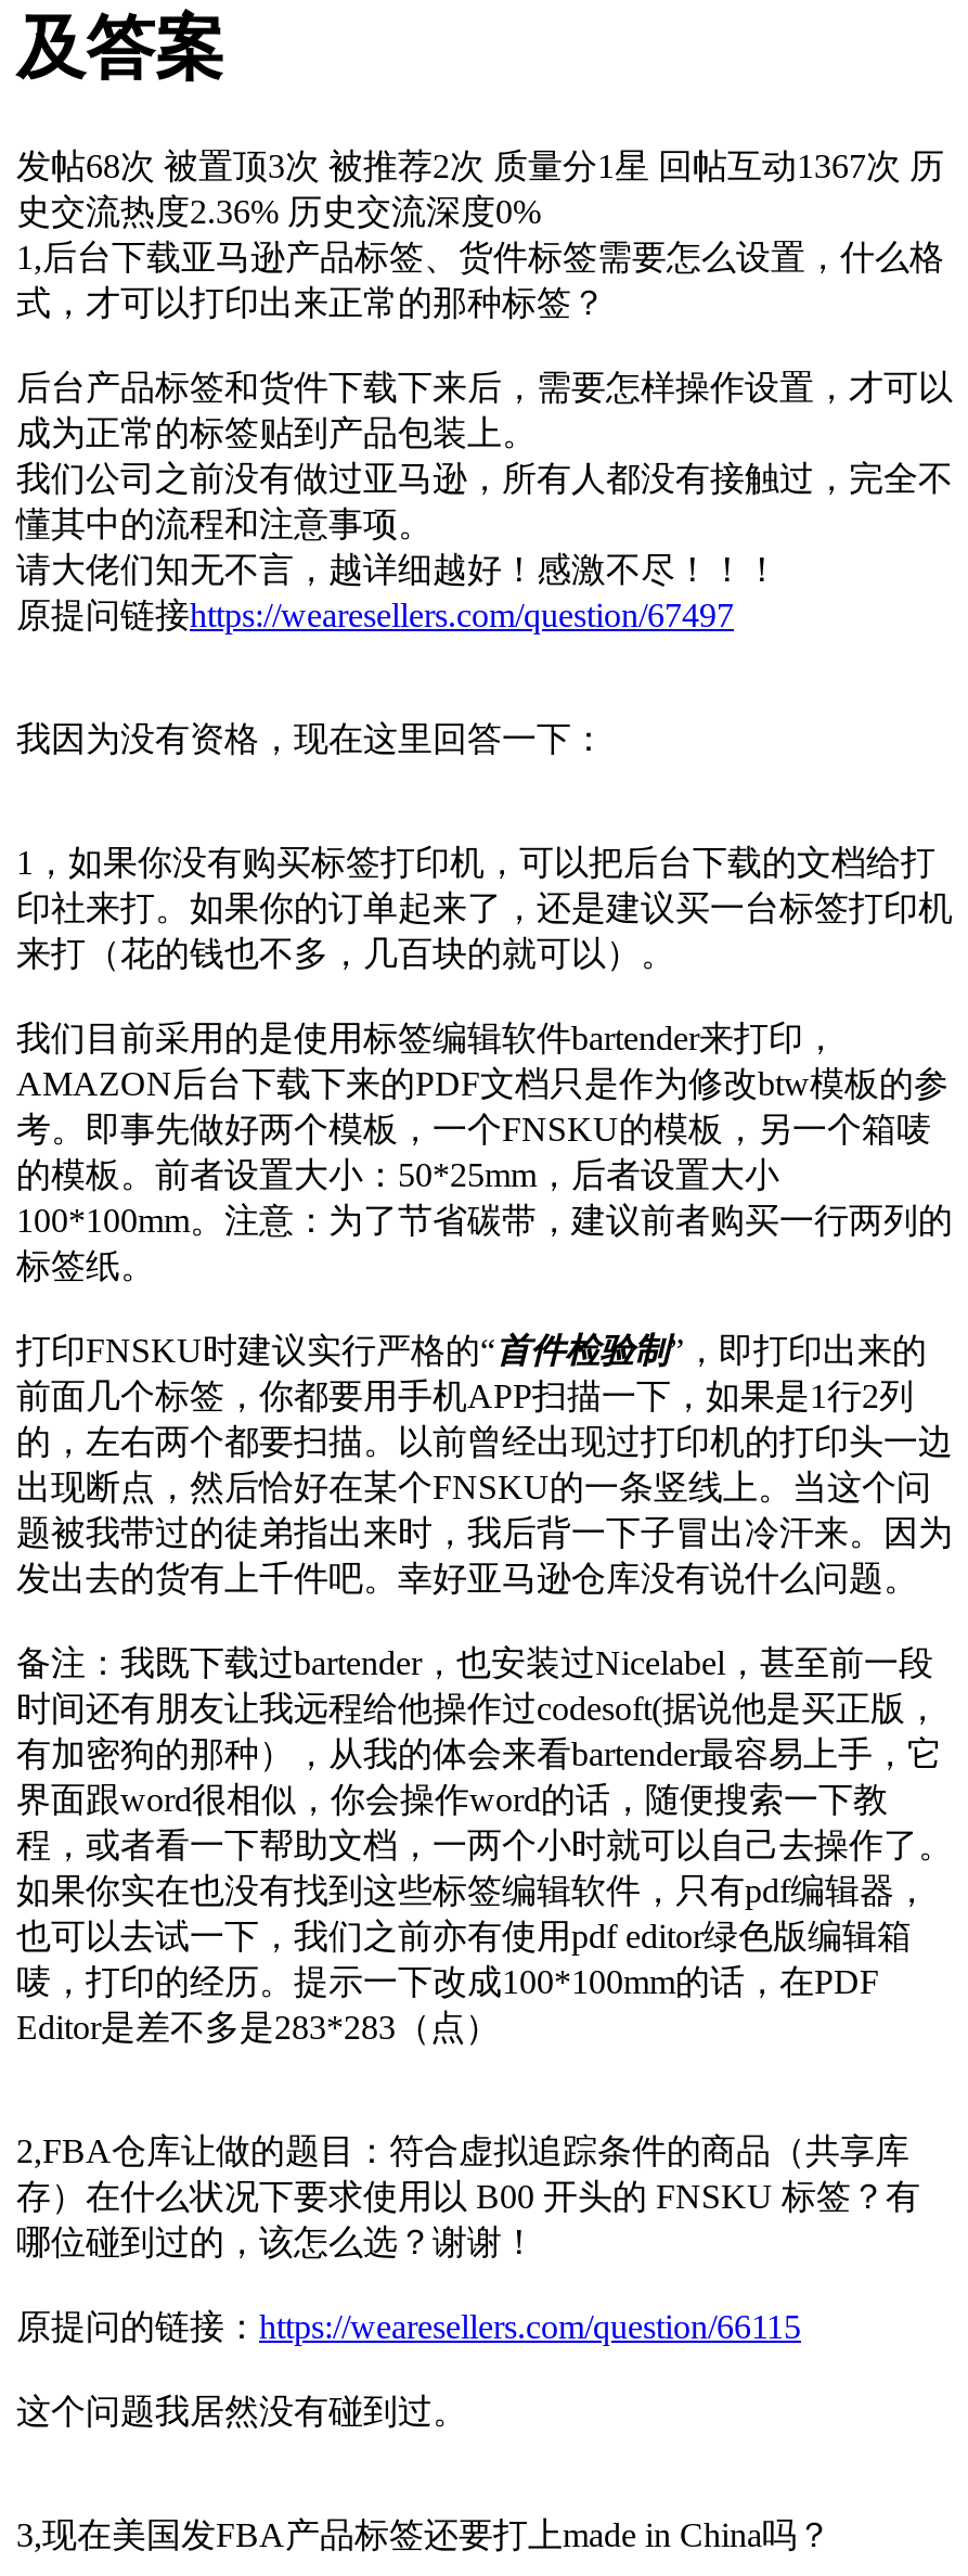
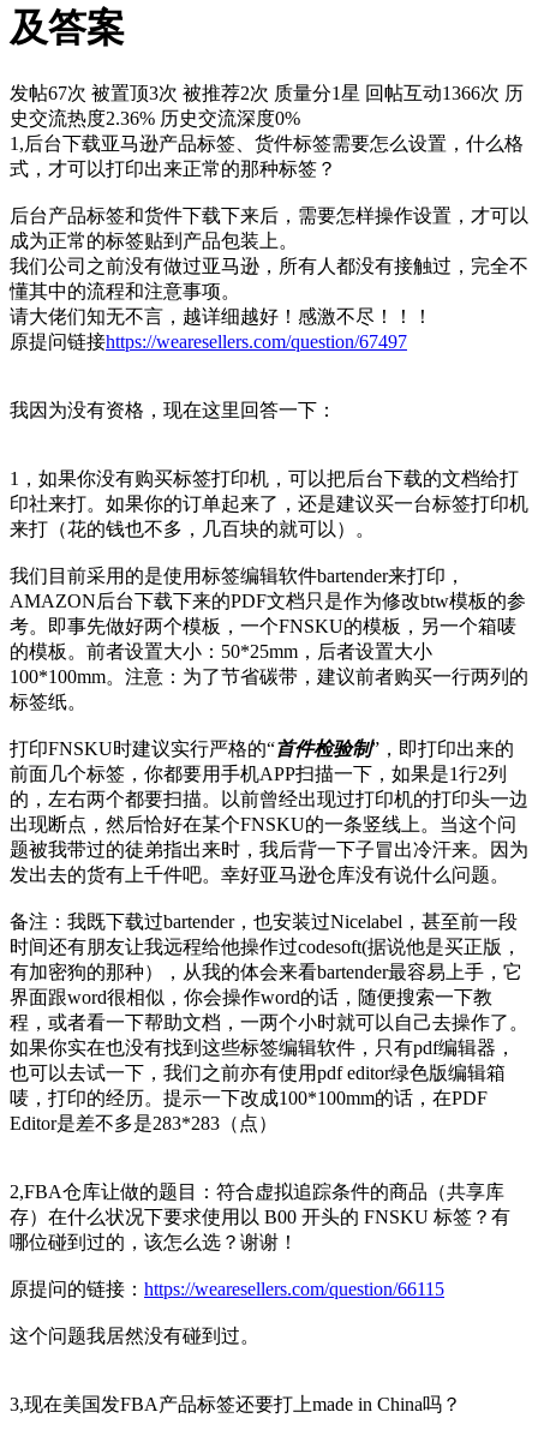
[16,147,944,184] 发帖68次 被置顶3次 被推荐2次 质量分1星 回帖互动1367次 历 -> [10,83,524,103] 发帖67次 被置顶3次 被推荐2次 质量分1星 回帖互动1366次 历

